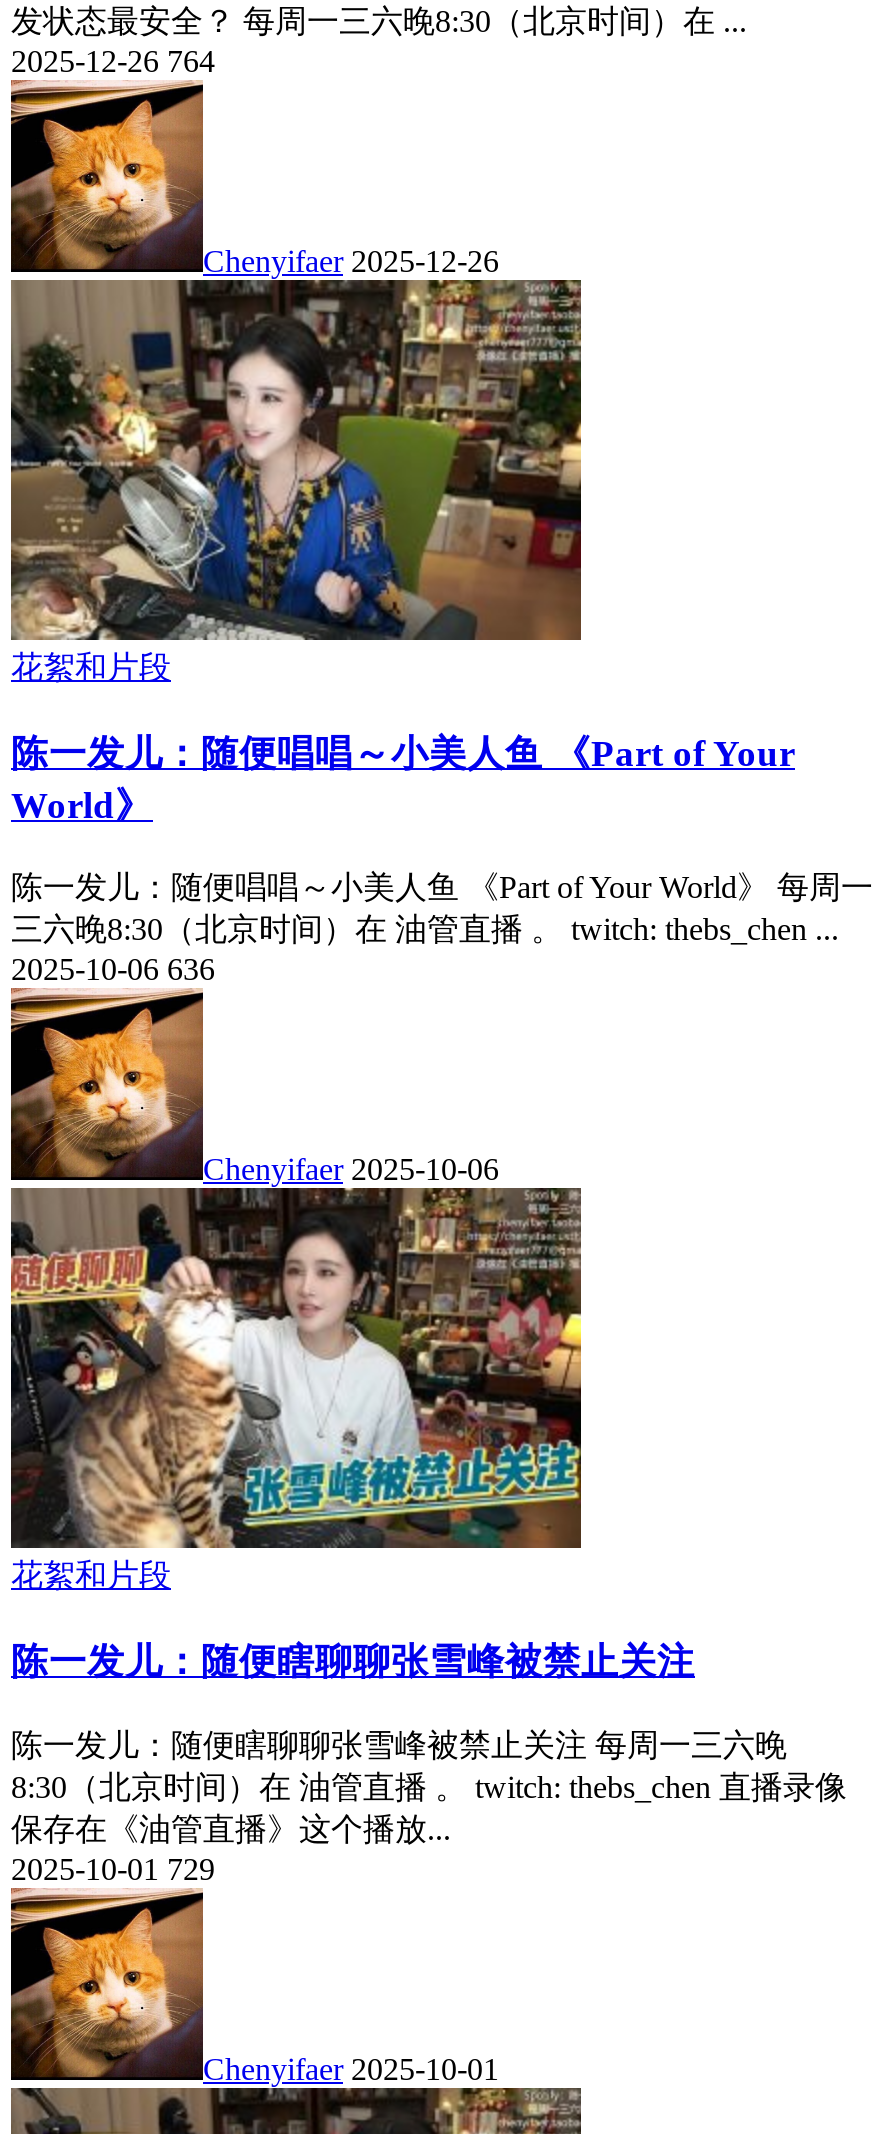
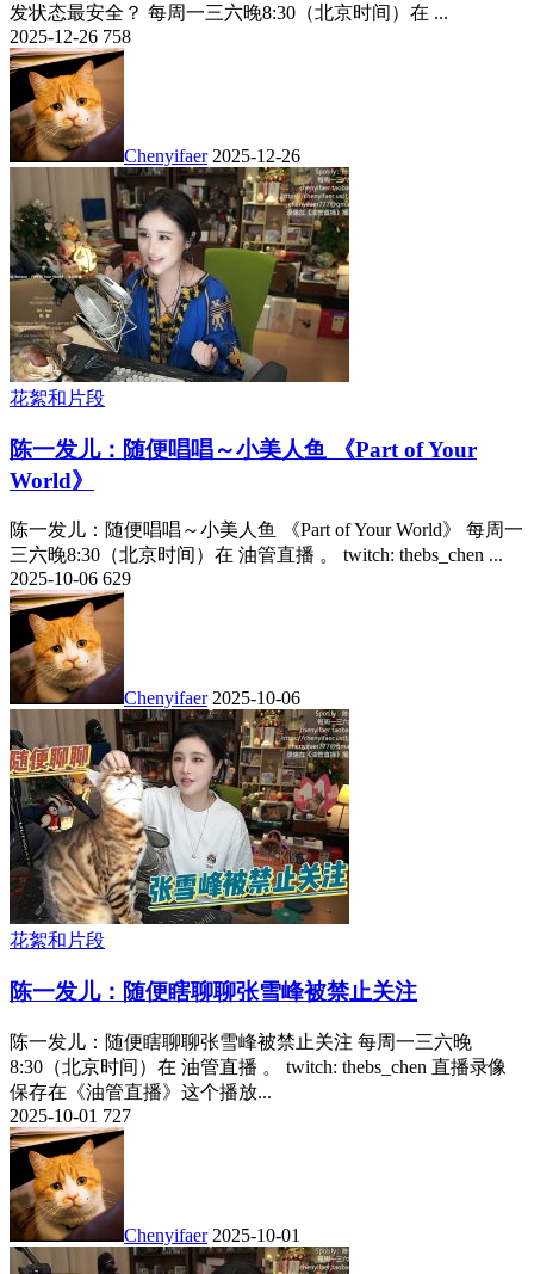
[11,44,215,78] 2025-12-26 764 -> [10,26,131,46] 2025-12-26 758
[11,953,215,987] 2025-10-06 636 -> [10,569,131,589] 2025-10-06 629
[11,1852,215,1886] 2025-10-01 729 -> [10,1105,131,1126] 2025-10-01 727

